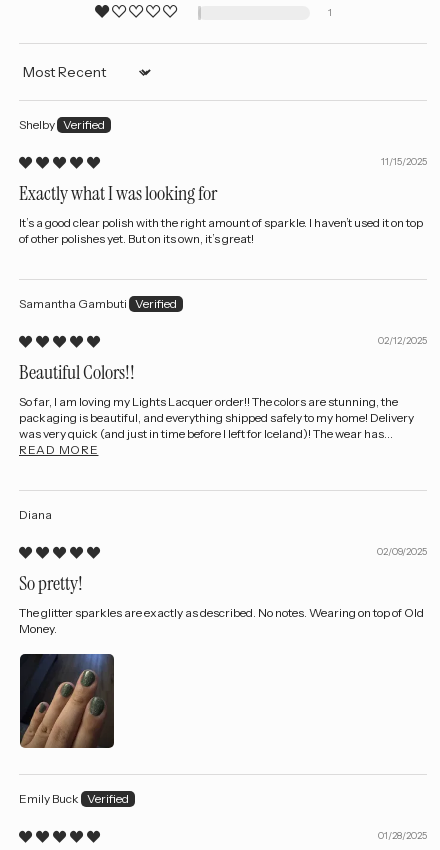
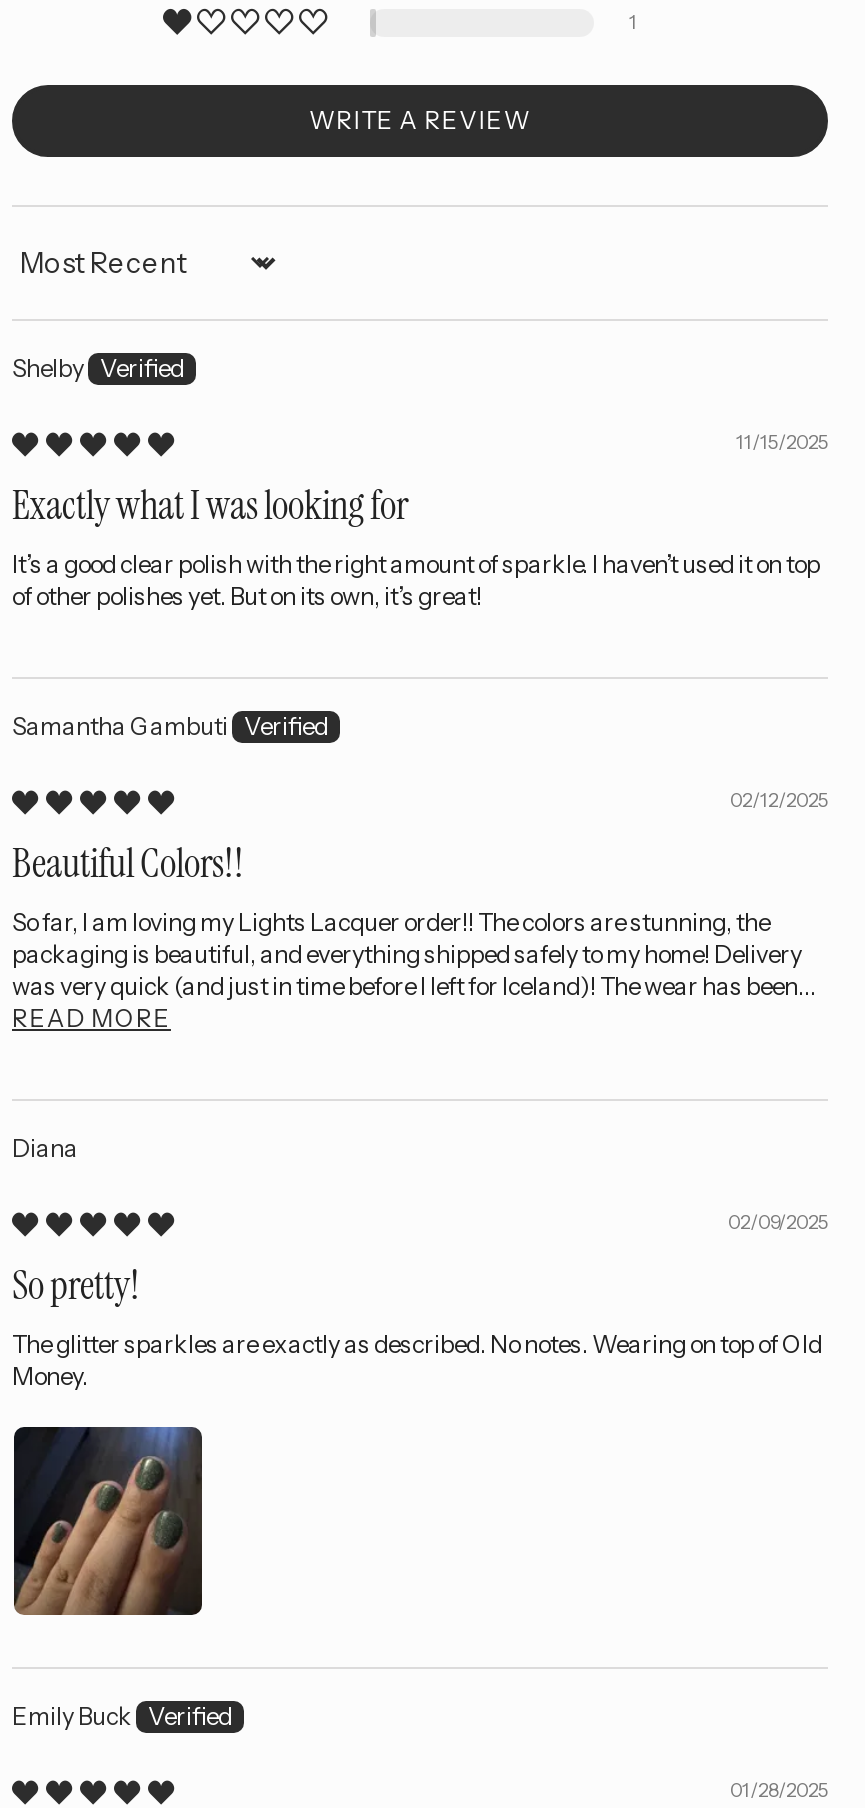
none -> [309,104,531,134] WRITE A REVIEW
[19,426,393,441] was very quick (and just in time before I left for Iceland)! The wear has... -> [12,970,816,1000] was very quick (and just in time before I left for Iceland)! The wear has been...

